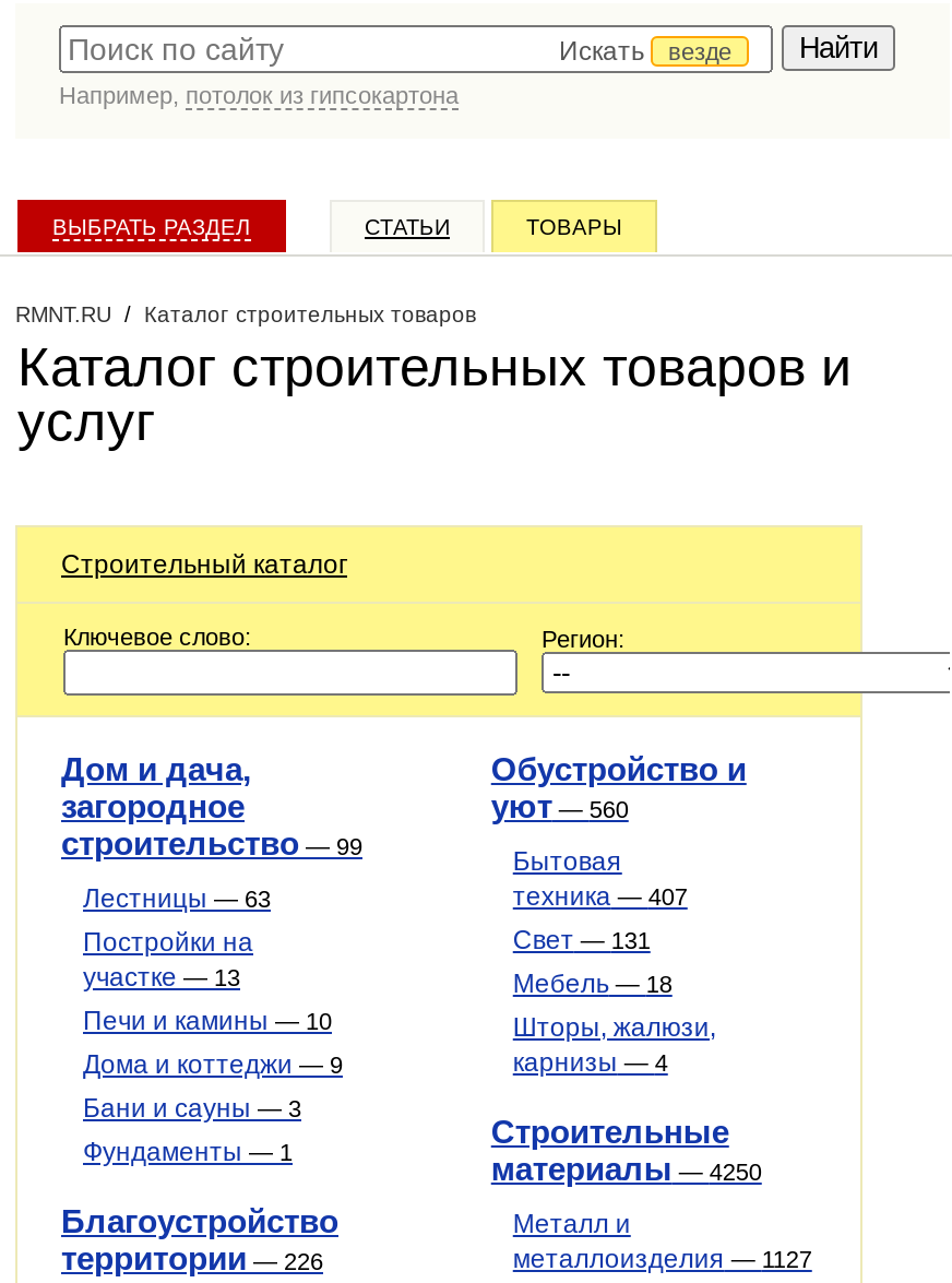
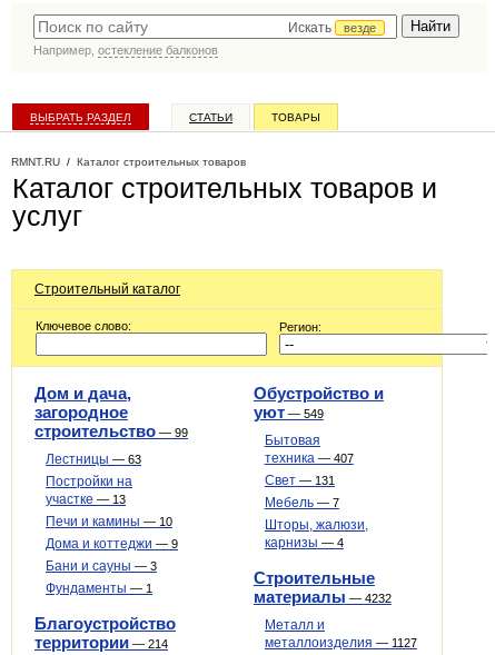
[59,82,459,108] Например, потолок из гипсокартона -> [33,43,218,57] Например, остекление балконов
[491,787,629,824] уют — 560 -> [254,403,324,421] уют — 549
[513,969,672,999] Мебель — 18 -> [265,495,339,510] Мебель — 7
[491,1150,762,1187] материалы — 4250 -> [254,587,391,606] материалы — 4232
[61,1239,323,1276] территории — 226 -> [34,633,168,652] территории — 214

